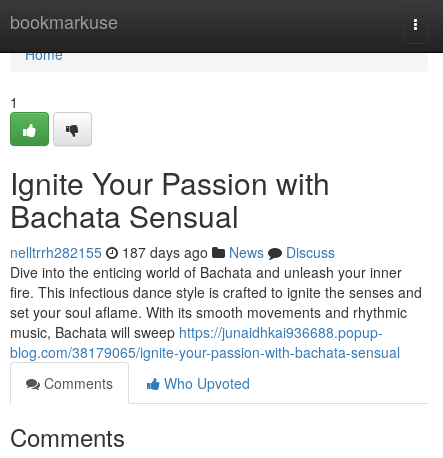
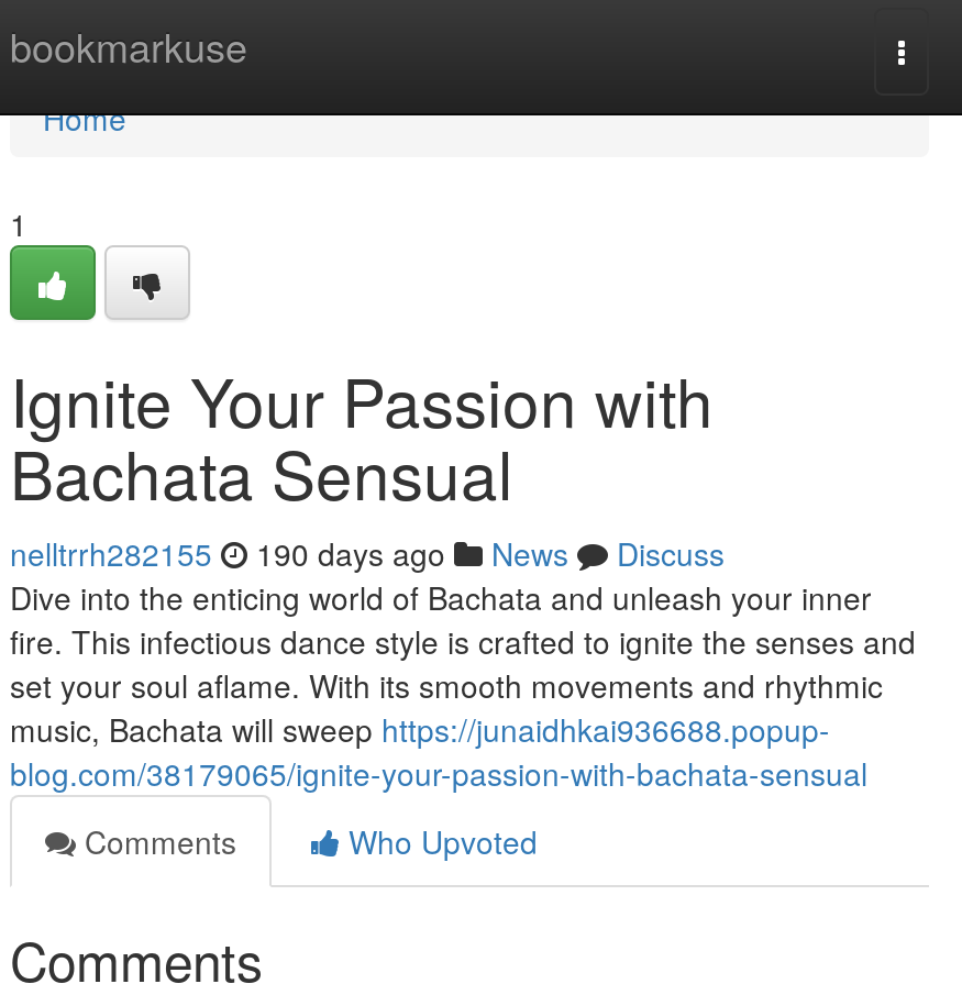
[10,242,335,262] nelltrrh282155 187 days ago News Discuss -> [10,531,725,575] nelltrrh282155 190 days ago News Discuss

